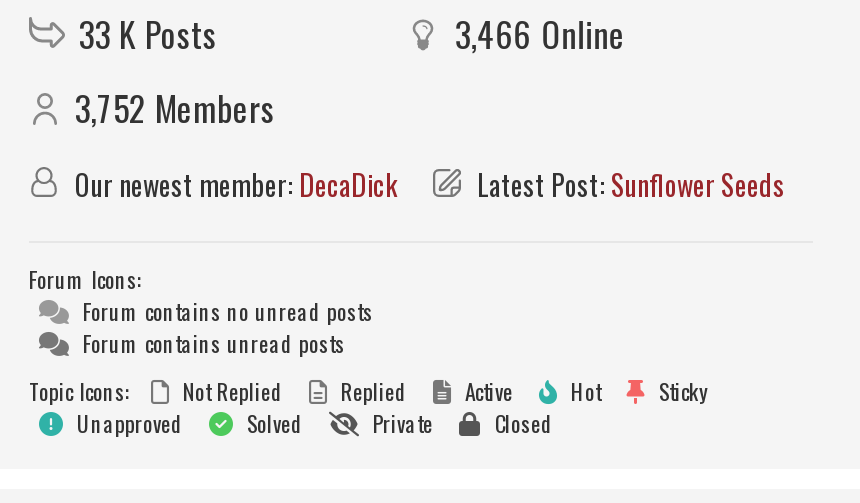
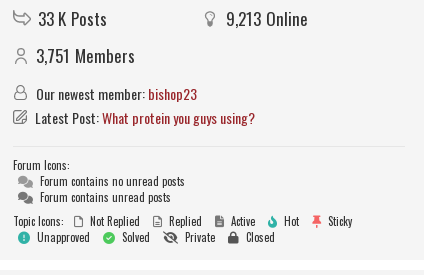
[455,9,625,59] 3,466 Online -> [226,6,308,31] 9,213 Online
[75,83,275,133] 3,752 Members -> [36,43,135,68] 3,751 Members
[69,163,785,205] Our newest member: DecaDick | Latest Post: Sunflower Seeds -> [32,83,255,128] Our newest member: bishop23 | Latest Post: What protein you guys using?

